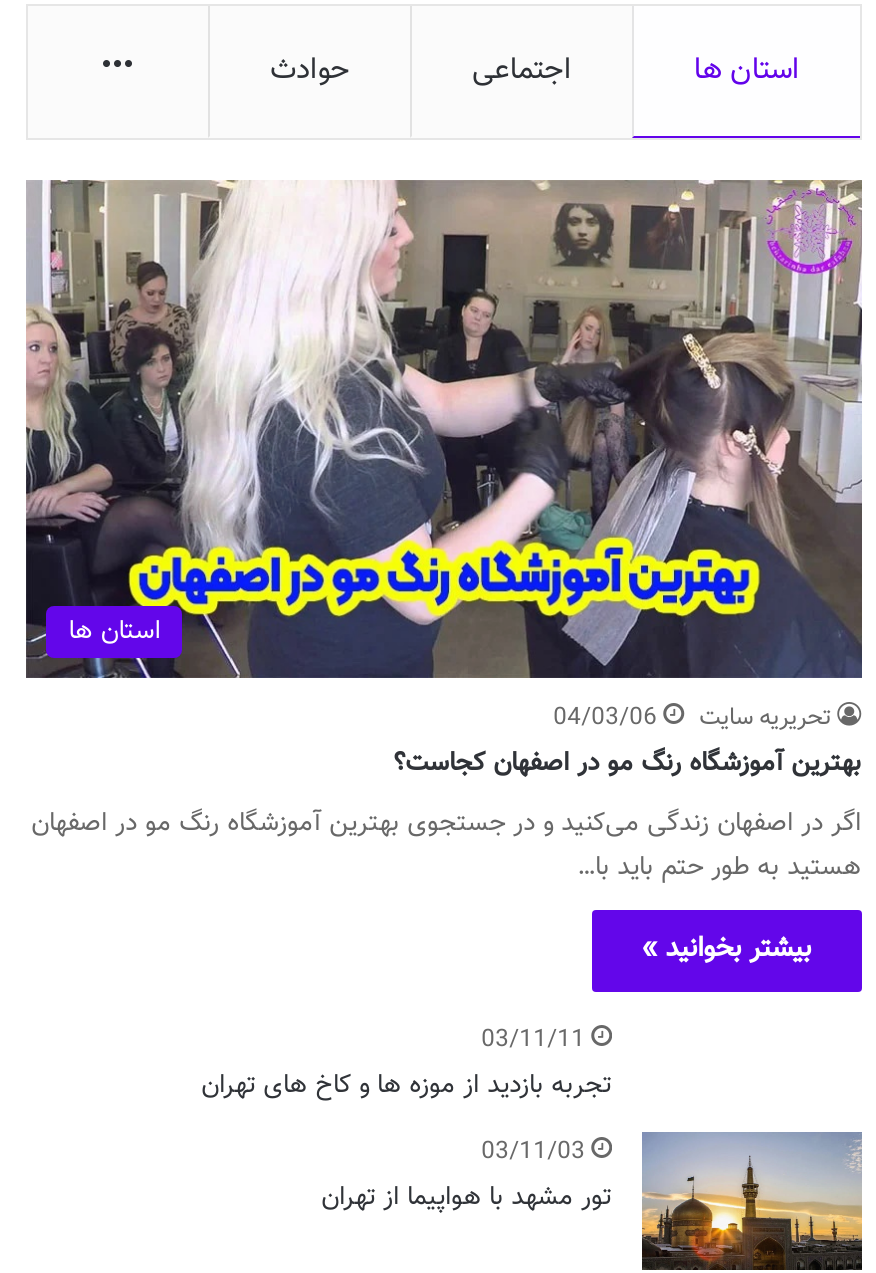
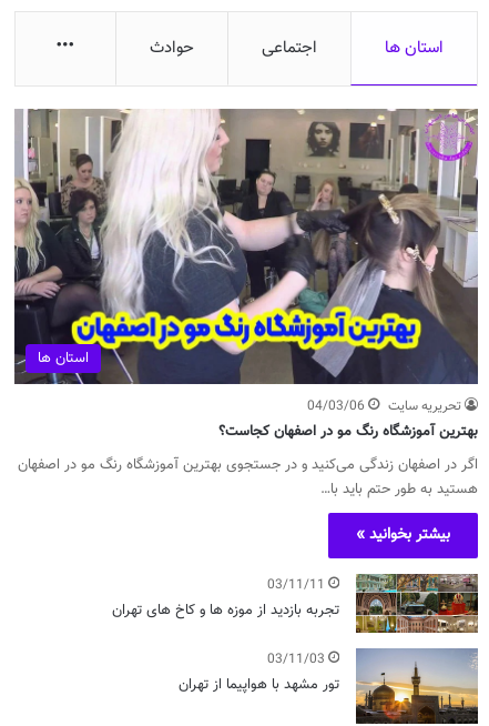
none -> [355,573,479,634] [image]

